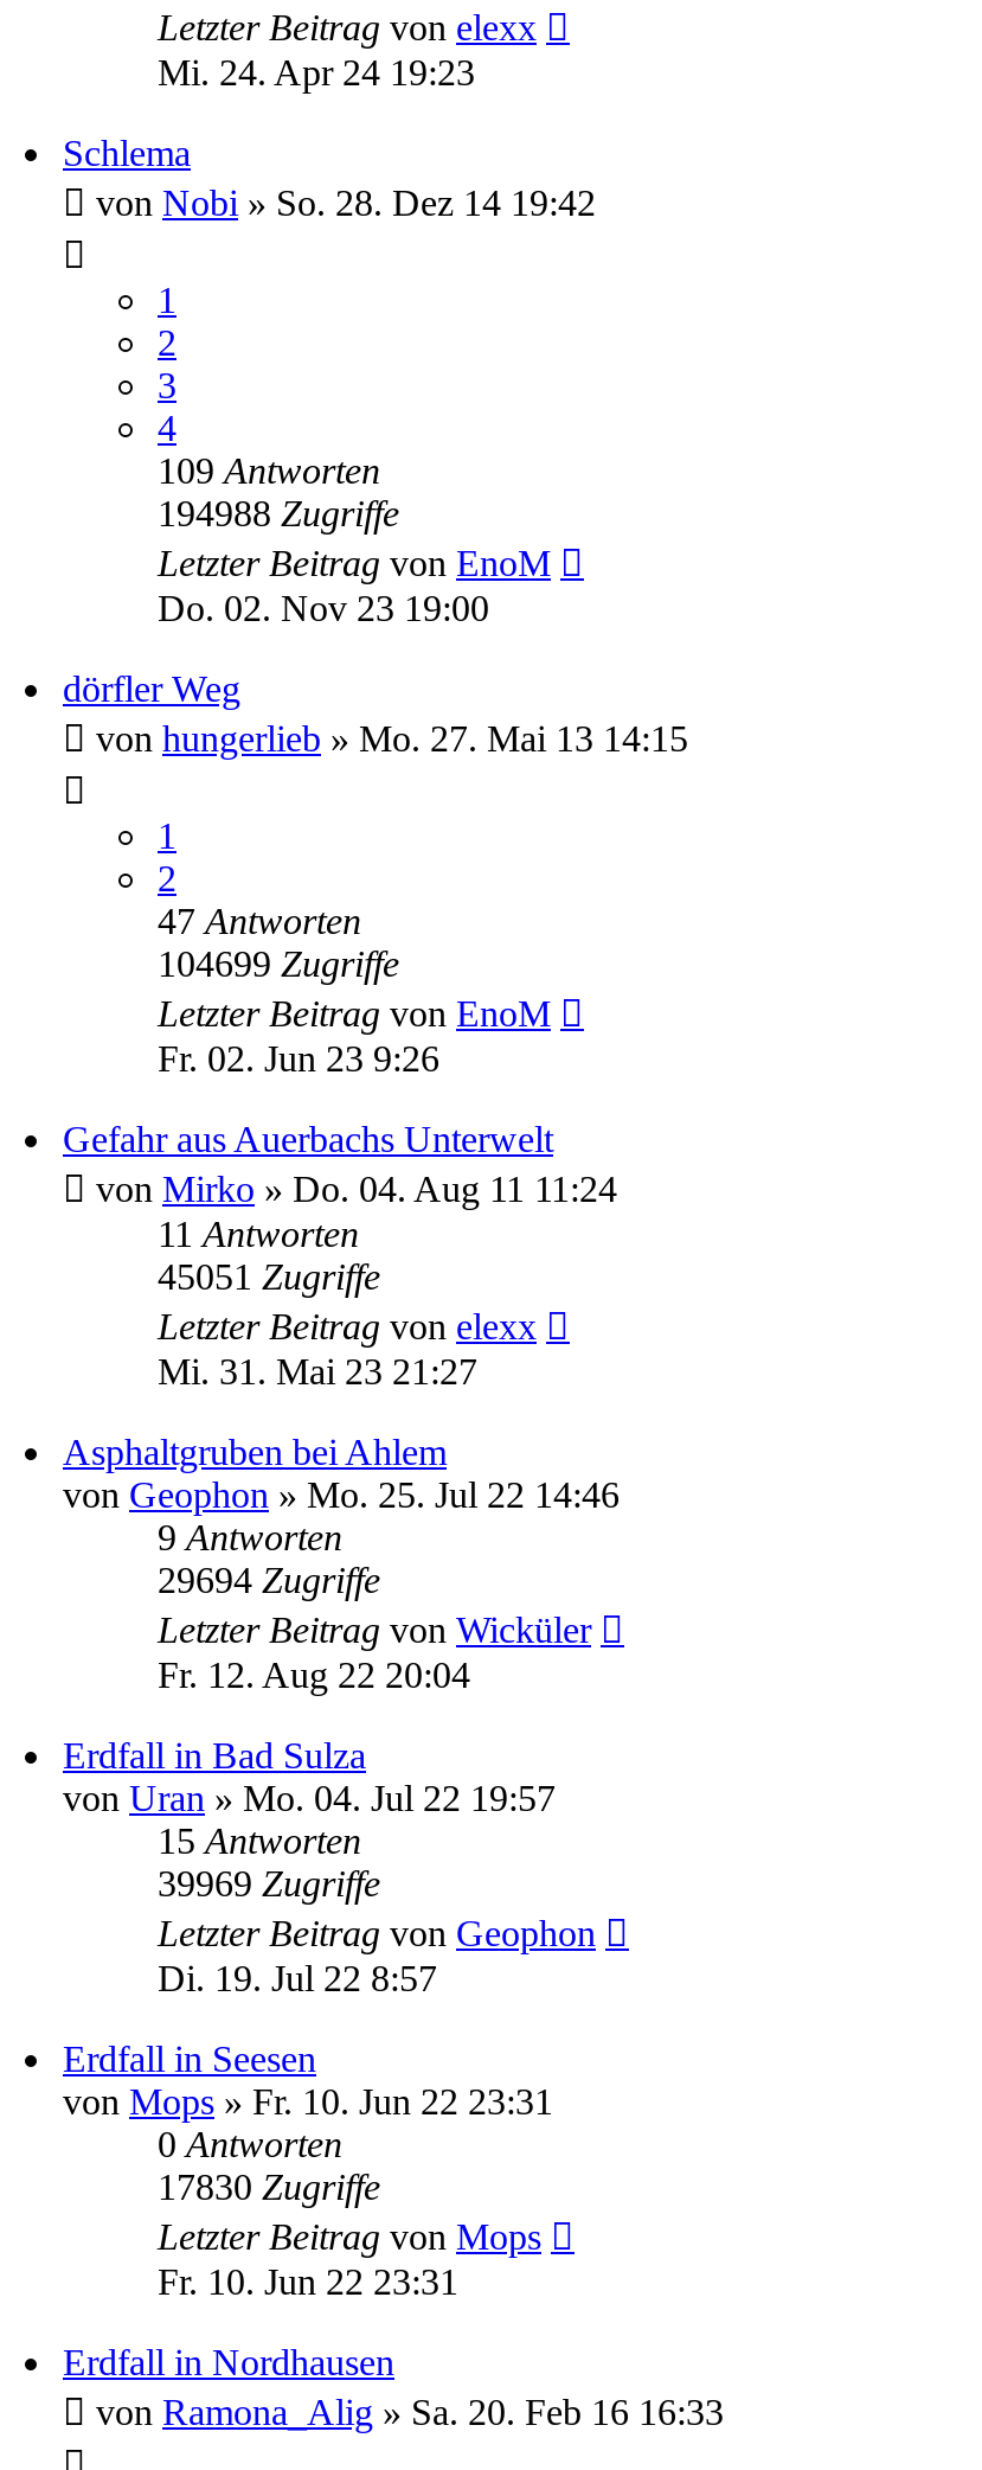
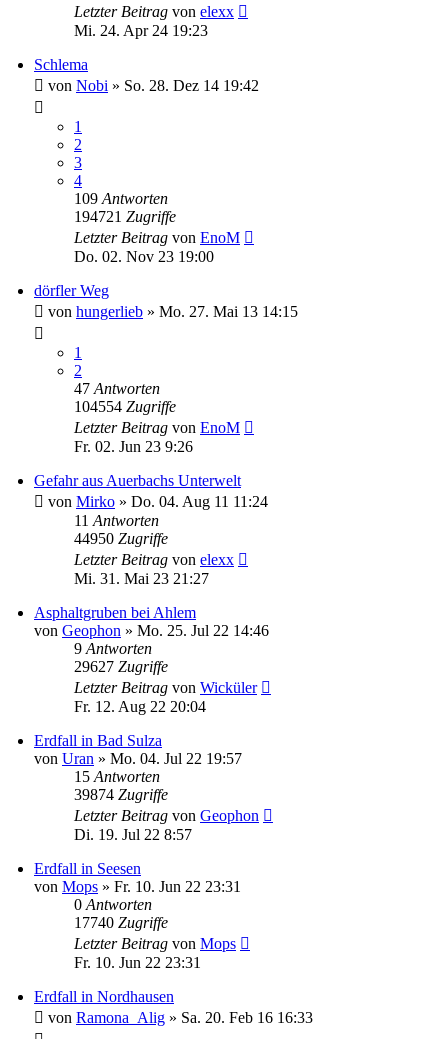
[158,493,399,533] 194988 Zugriffe -> [74,208,176,225] 194721 Zugriffe
[158,943,399,984] 104699 Zugriffe -> [74,398,176,415] 104554 Zugriffe
[158,1256,380,1297] 45051 Zugriffe -> [74,530,168,547] 44950 Zugriffe
[158,1560,380,1600] 29694 Zugriffe -> [74,658,168,675] 29627 Zugriffe
[158,1863,380,1903] 39969 Zugriffe -> [74,786,168,803] 39874 Zugriffe
[158,2167,380,2207] 17830 Zugriffe -> [74,914,168,931] 17740 Zugriffe

